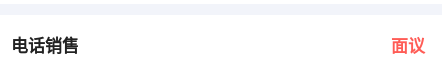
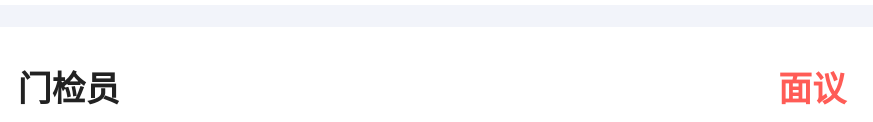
[11,37,79,56] 电话销售 -> [18,71,120,109] 门检员

